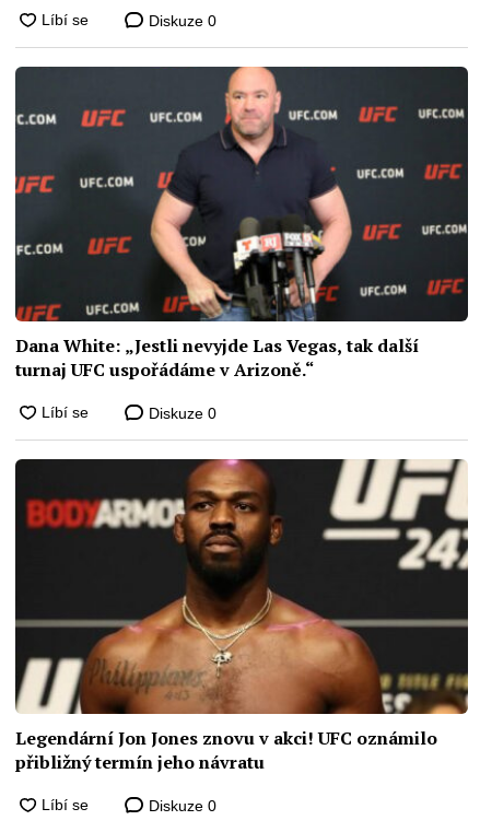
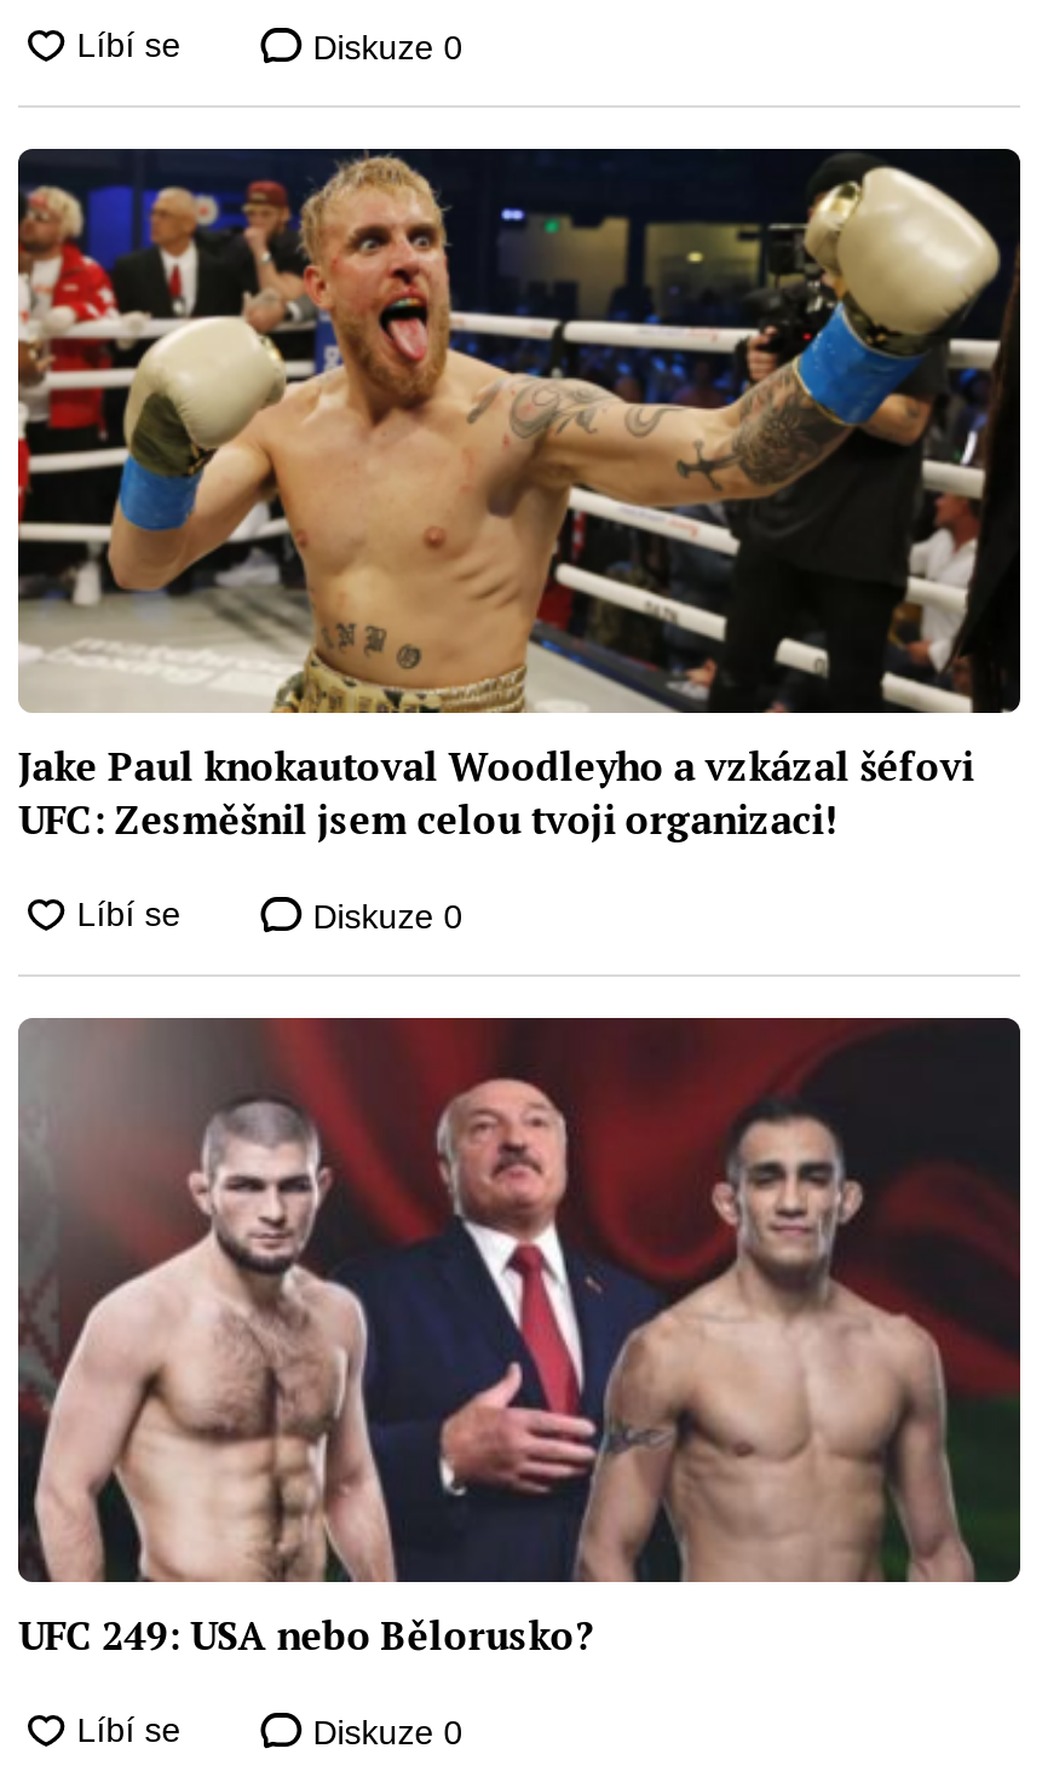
[14,66,468,381] [image] | Dana White: „Jestli nevyjde Las Vegas, tak další | turnaj UFC uspořádáme v Arizoně.“ -> [16,146,1020,846] [image] | Jake Paul knokautoval Woodleyho a vzkázal šéfovi | UFC: Zesměšnil jsem celou tvoji organizaci!
[15,458,469,774] [image] | Legendární Jon Jones znovu v akci! UFC oznámilo | přibližný termín jeho návratu -> [18,1016,1023,1662] [image] | UFC 249: USA nebo Bělorusko?

